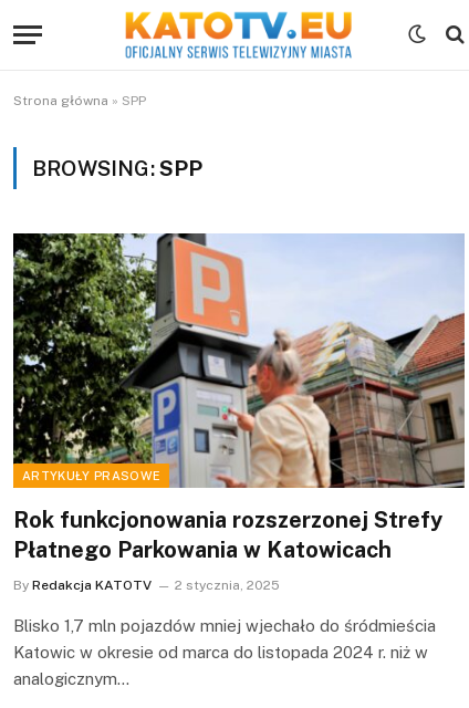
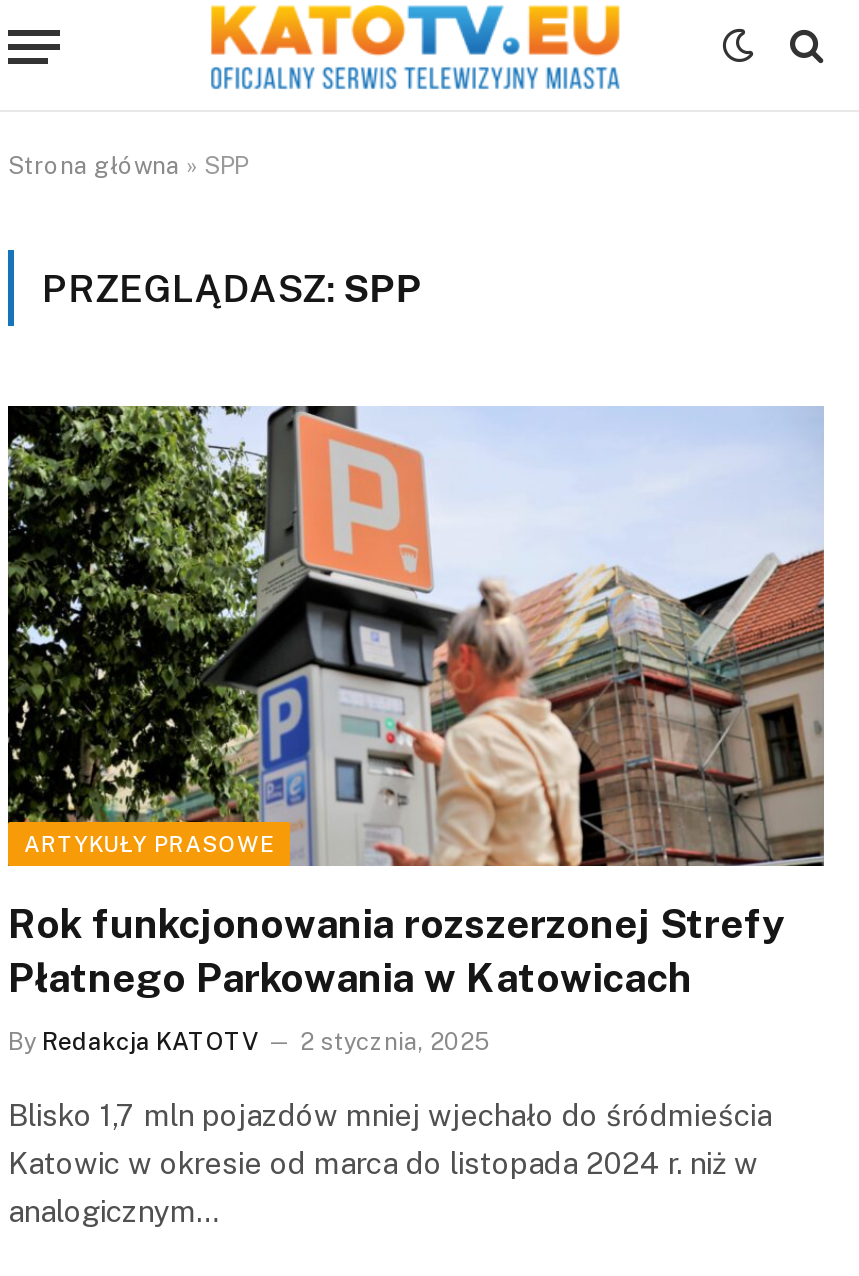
[32,156,203,180] BROWSING: SPP -> [42,266,422,310] PRZEGLĄDASZ: SPP

